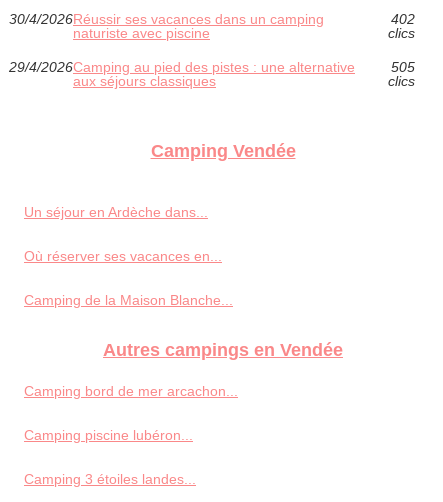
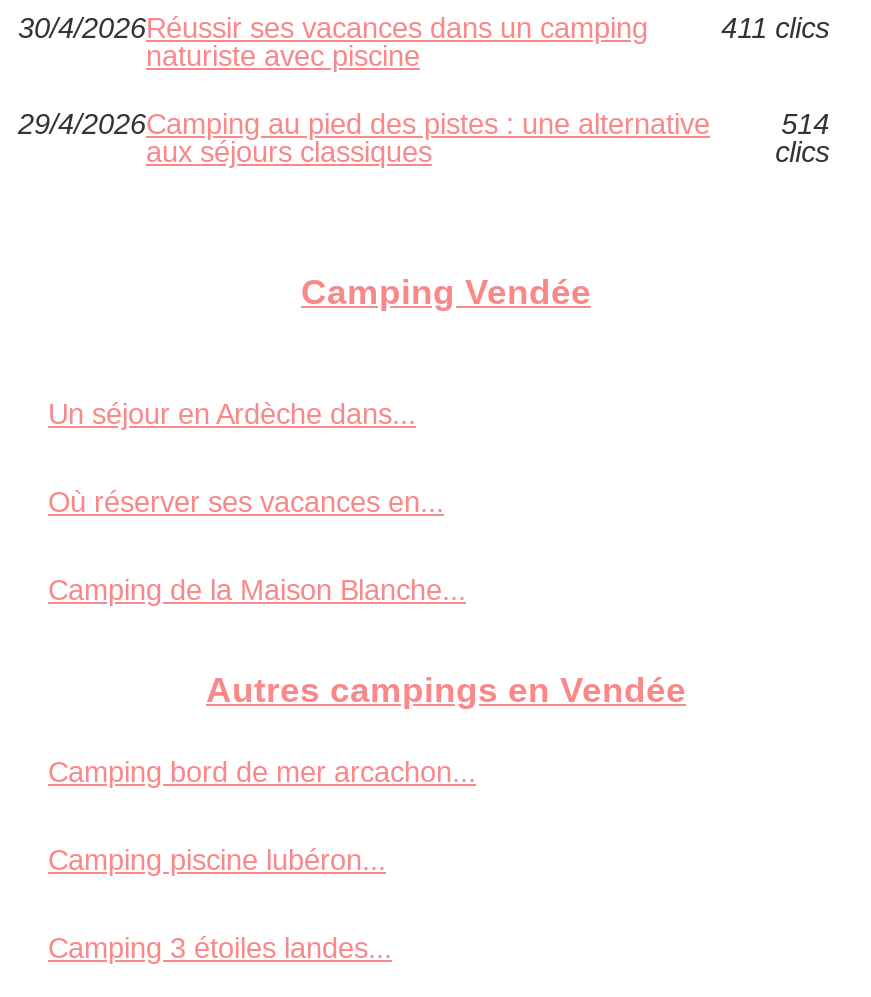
[388,11,415,41] 402 | clics -> [721,12,829,44] 411 clics
[391,59,415,75] 505 -> [781,108,829,140] 514

